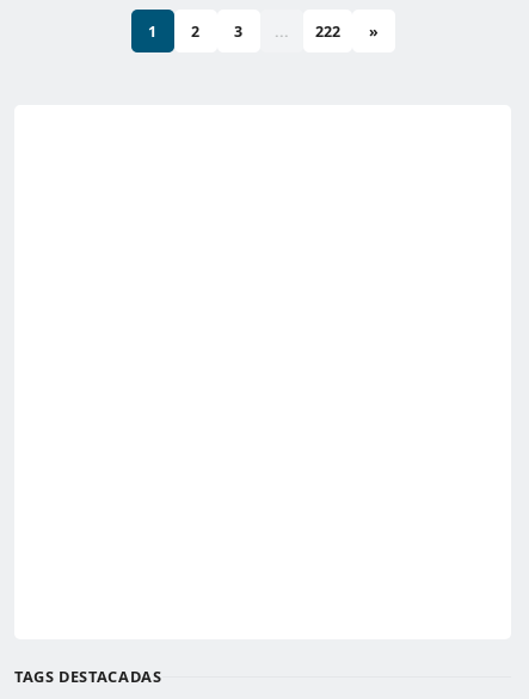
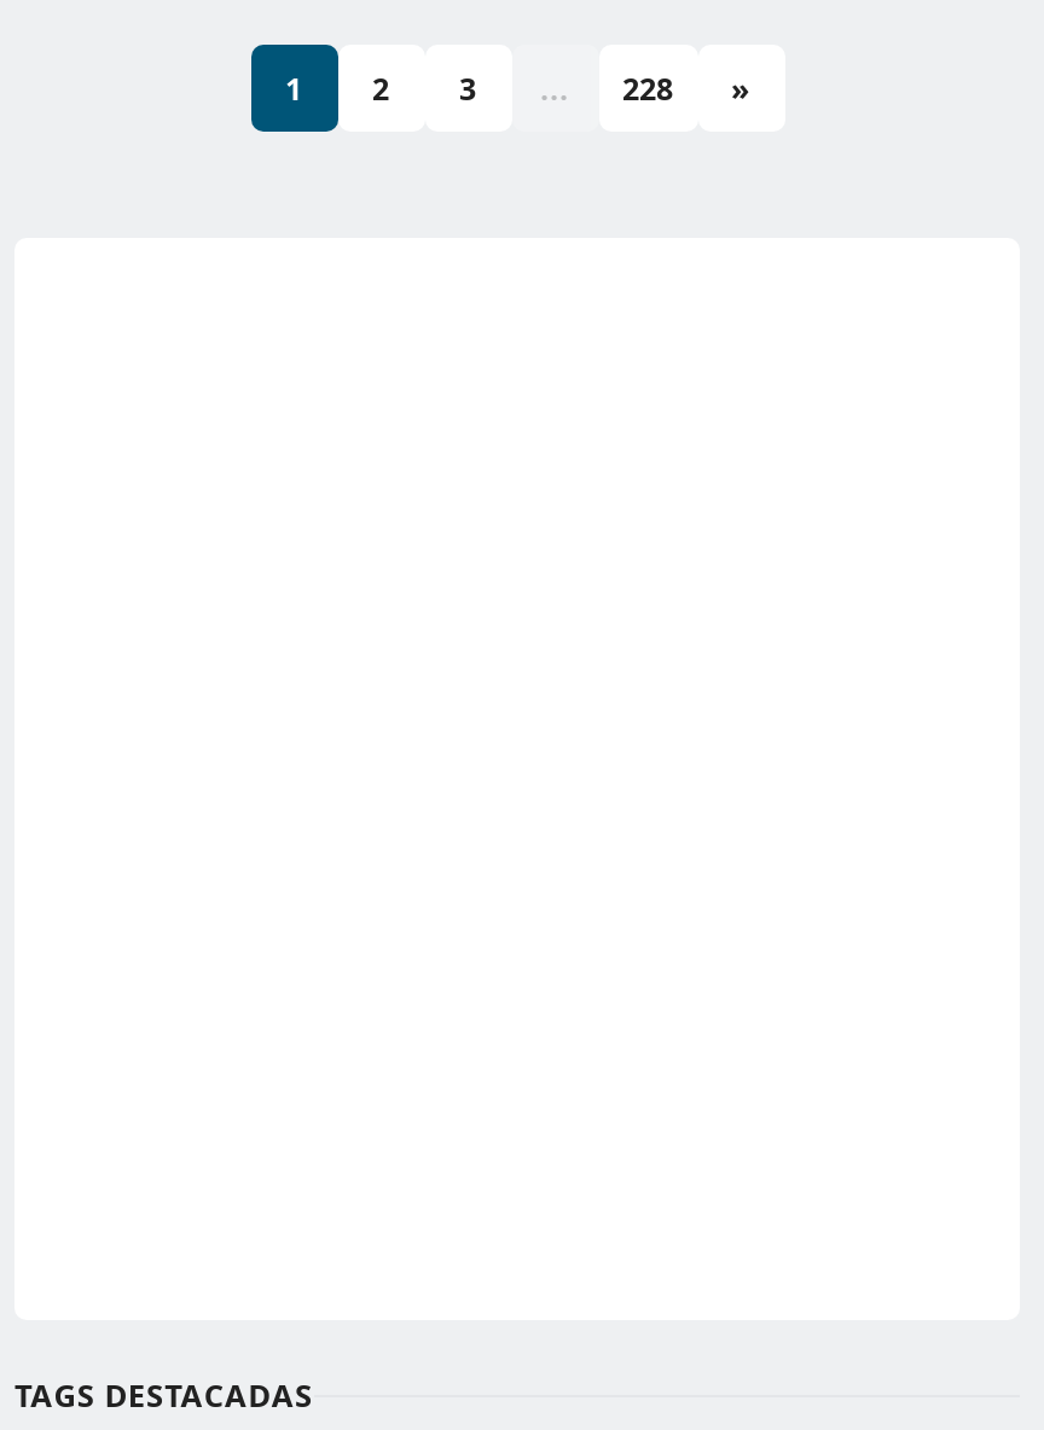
[315,21,340,41] 222 -> [622,68,673,109] 228

